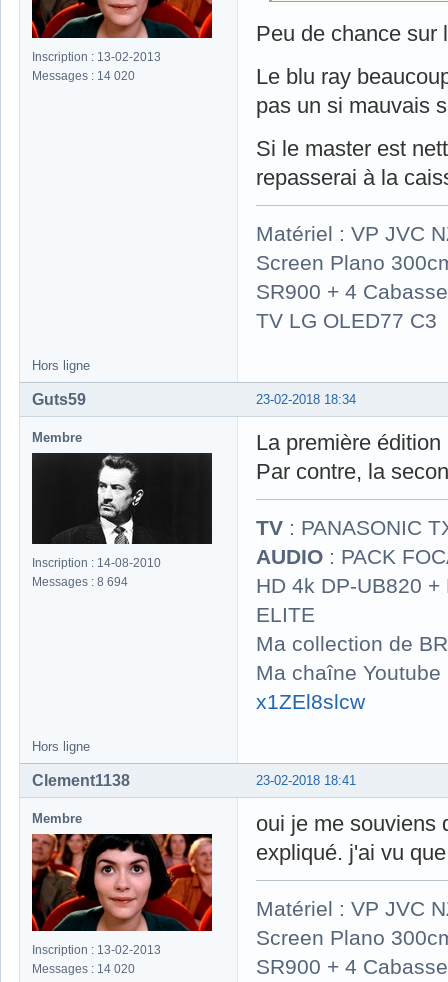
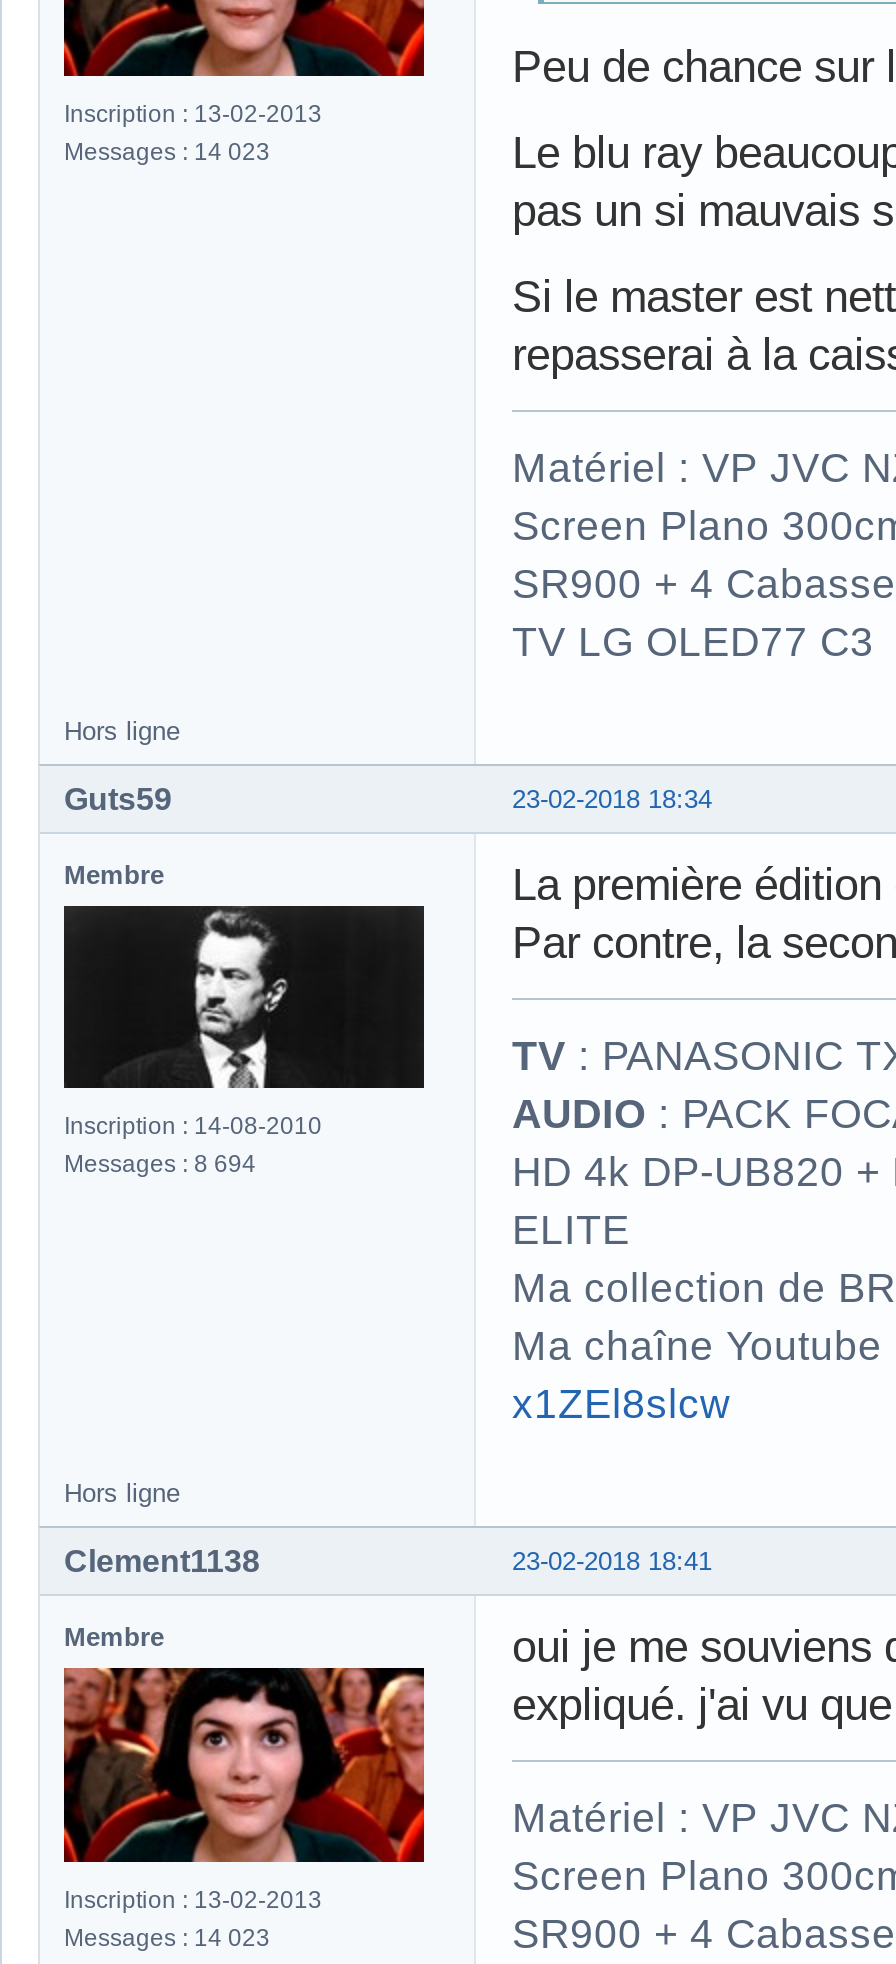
[32,69,135,83] Messages : 14 020 -> [64,138,270,166] Messages : 14 023
[32,962,135,976] Messages : 14 020 -> [64,1924,270,1952] Messages : 14 023

